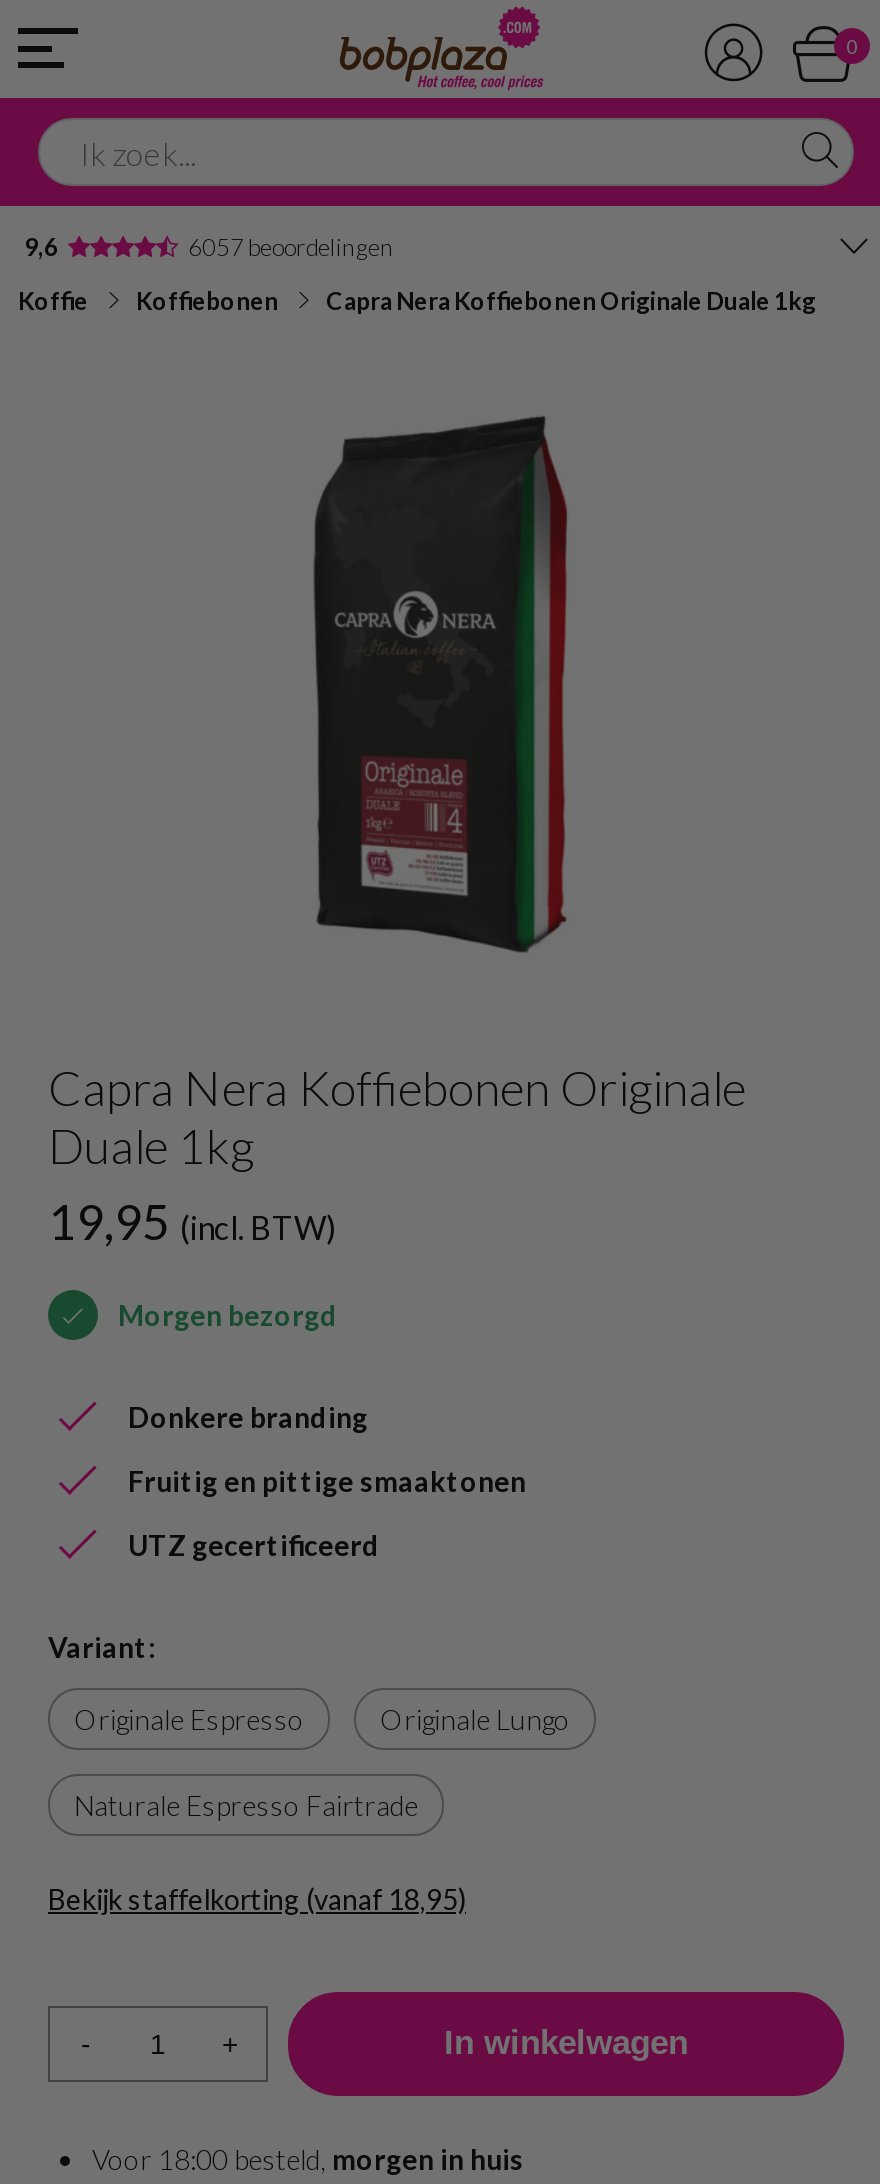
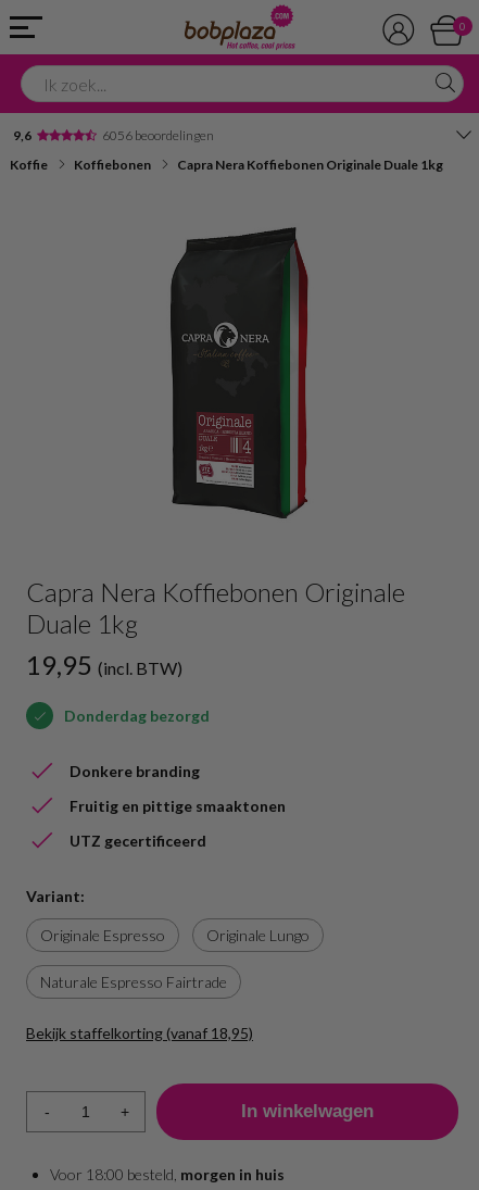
[188,232,394,262] 6057 beoordelingen -> [102,127,214,143] 6056 beoordelingen
[118,1297,338,1331] Morgen bezorgd -> [64,706,210,725] Donderdag bezorgd

